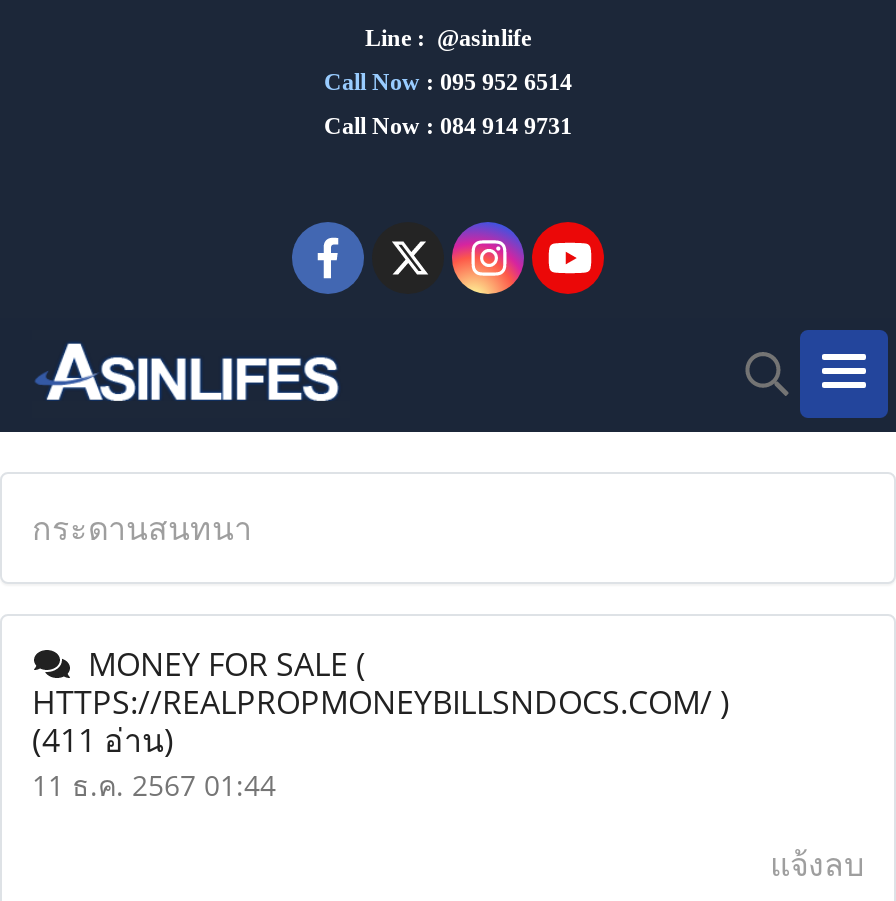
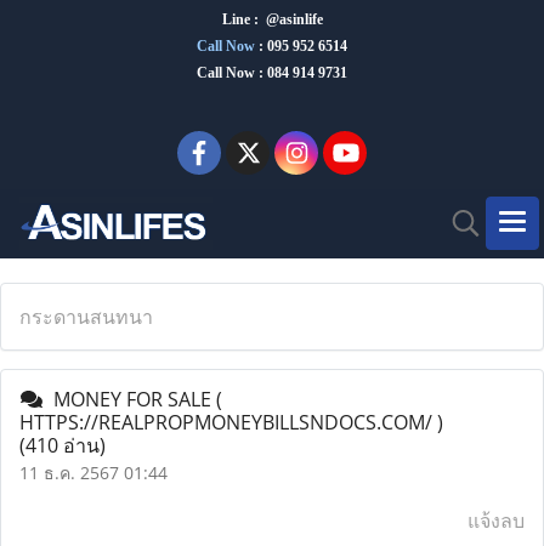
[32,718,174,762] (411 อ่าน) -> [19,432,106,459] (410 อ่าน)

